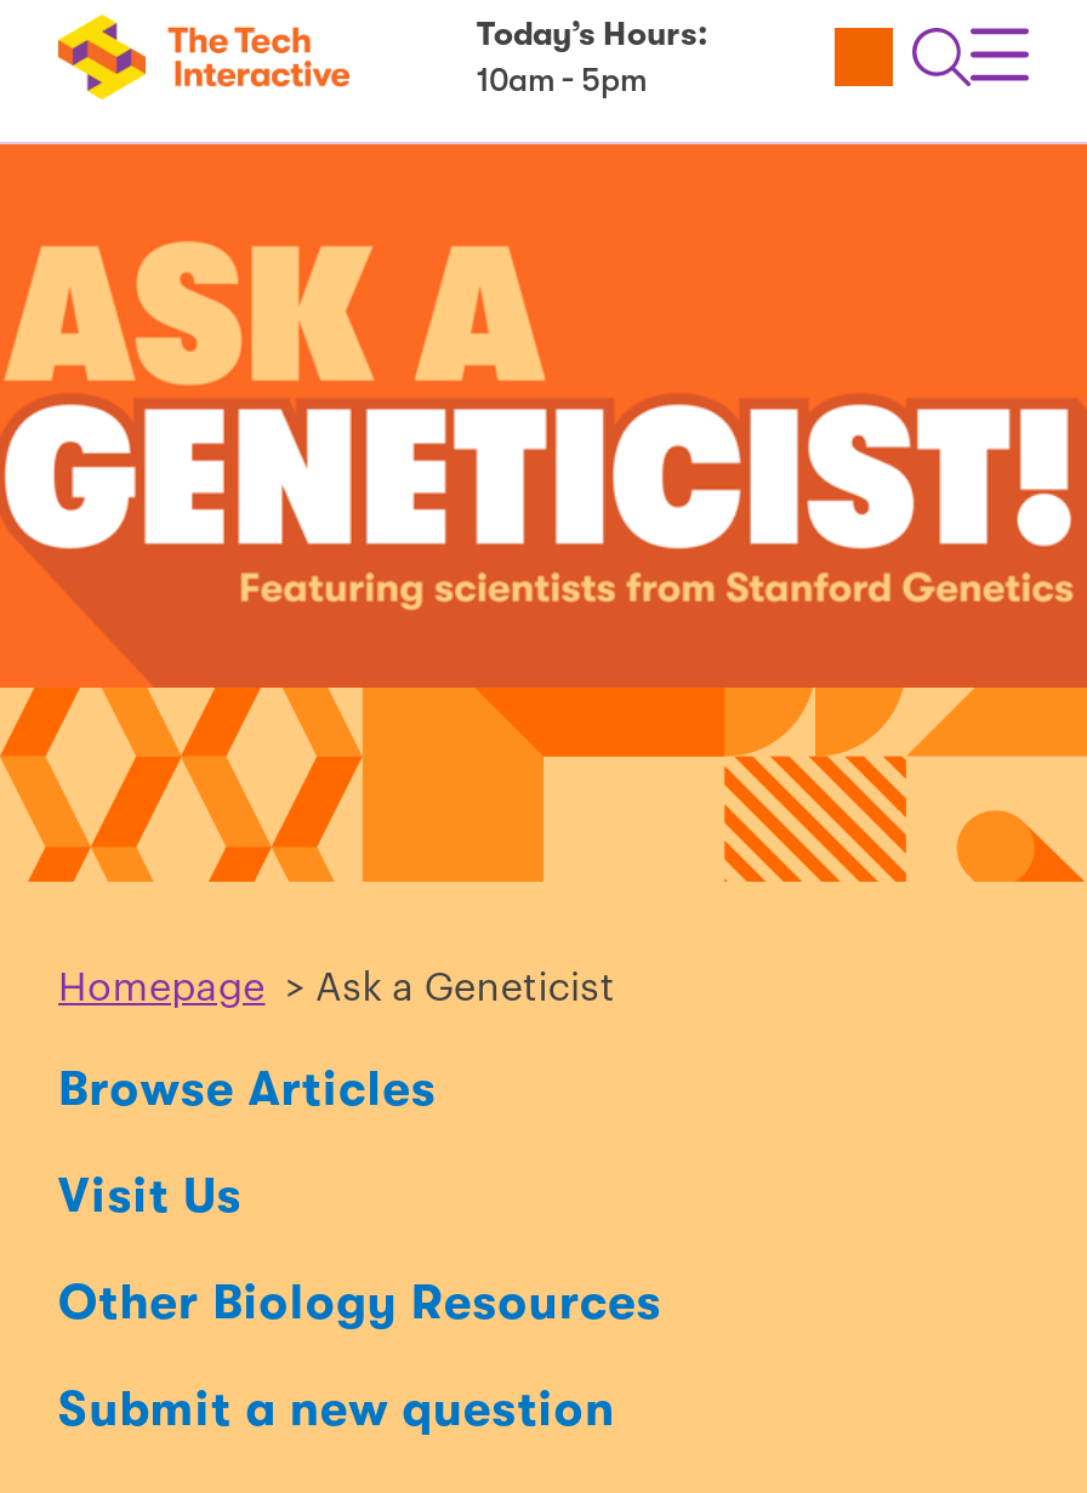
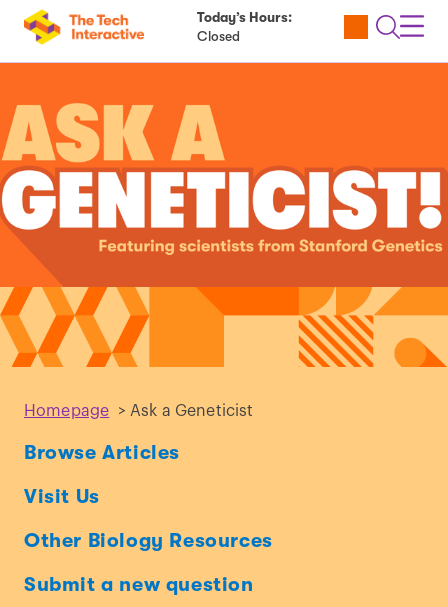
[477,62,647,98] 10am - 5pm -> [196,29,239,44] Closed

